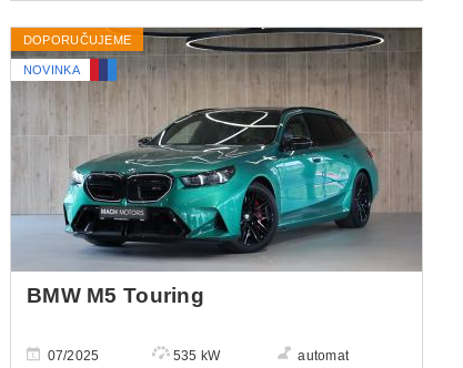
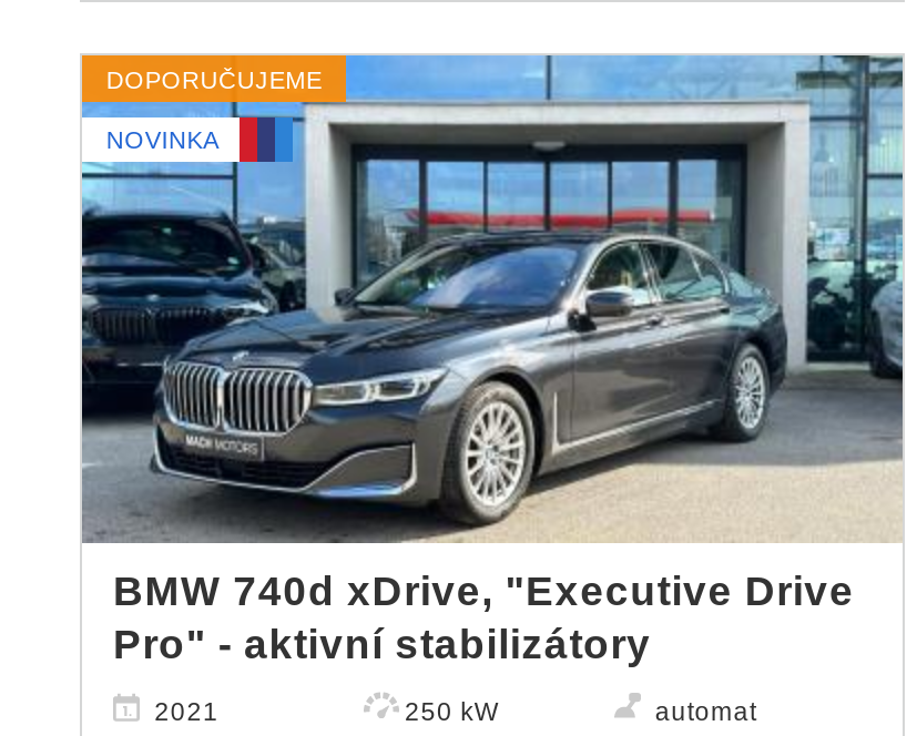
[10,27,423,307] [image] | BMW M5 Touring -> [80,53,905,667] [image] | BMW 740d xDrive, "Executive Drive | Pro" - aktivní stabilizátory
[47,348,220,362] 07/2025 | 535 kW -> [154,696,499,725] 2021 | 250 kW

